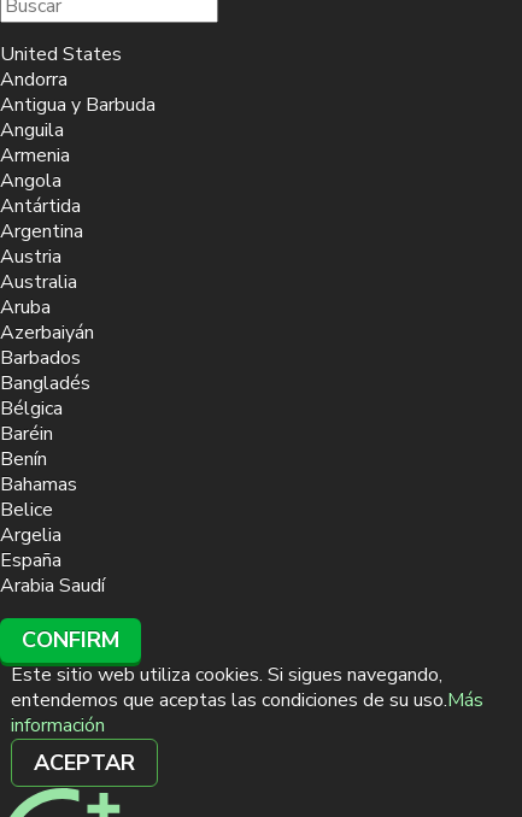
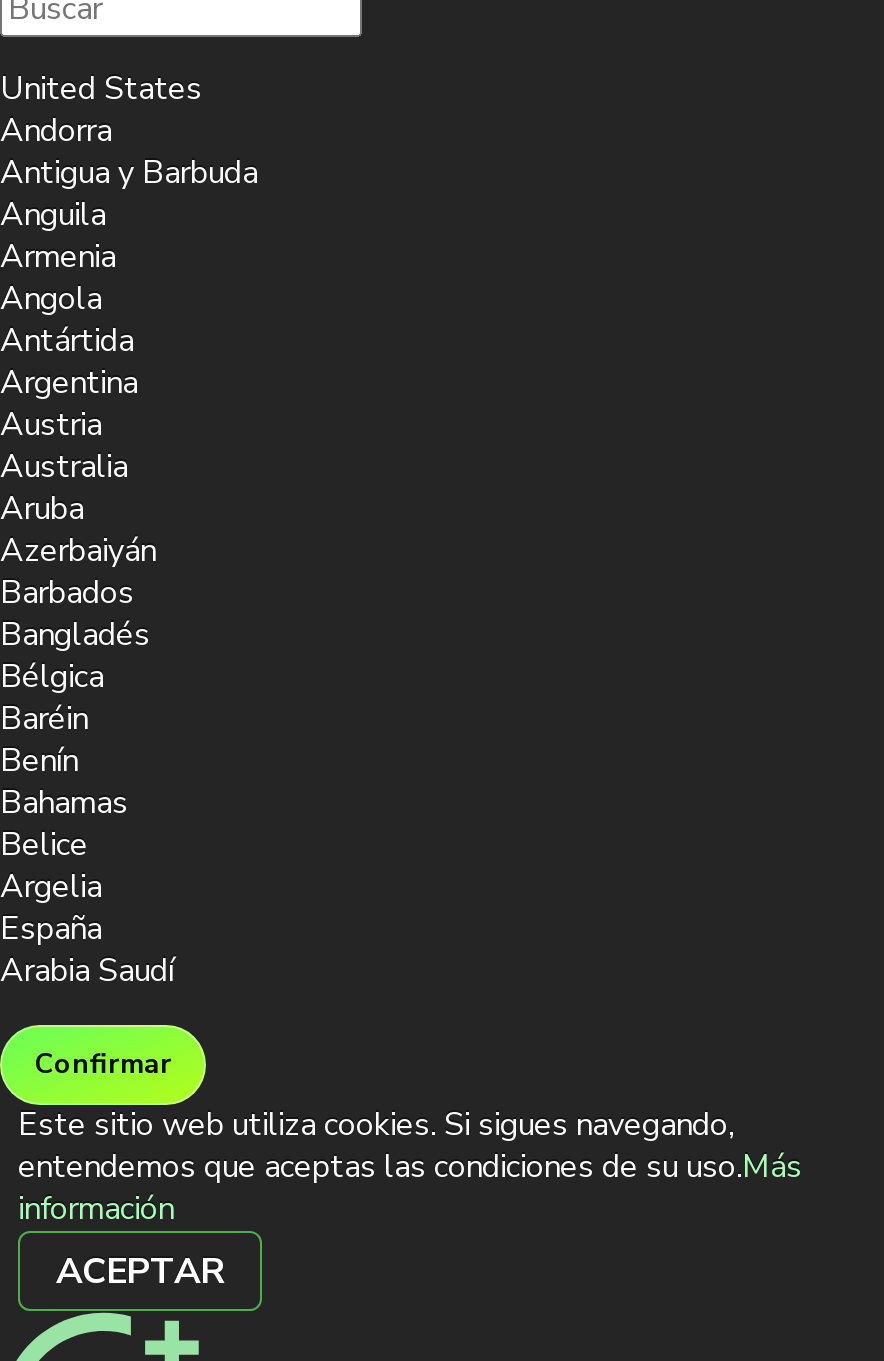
[22,626,119,655] CONFIRM -> [34,1045,172,1083] Confirmar

